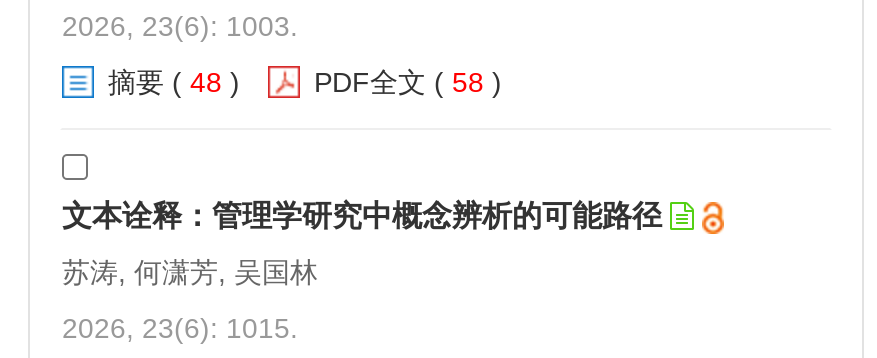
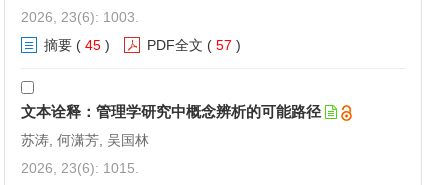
[108,66,248,98] 摘要( 48) -> [44,37,114,53] 摘要( 45)
[314,66,502,98] PDF全文 ( 58) -> [147,37,241,53] PDF全文 ( 57)

